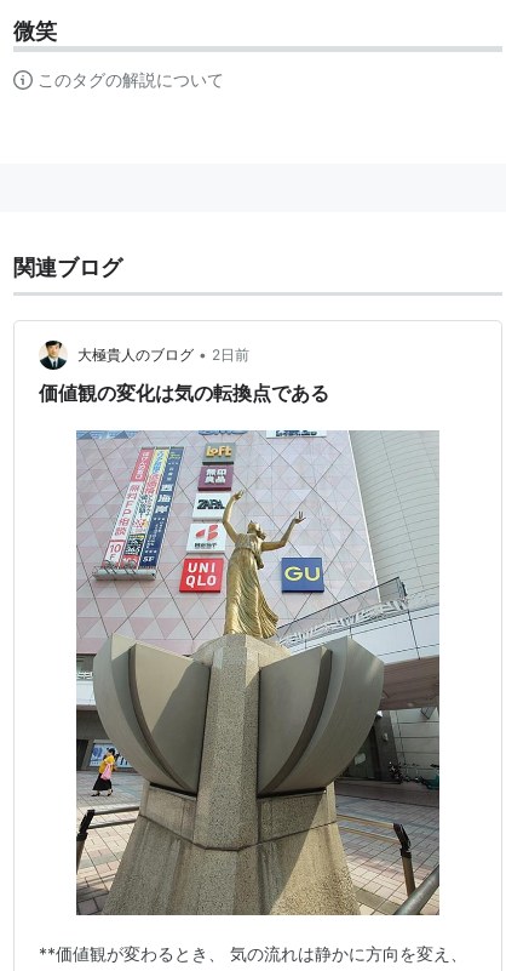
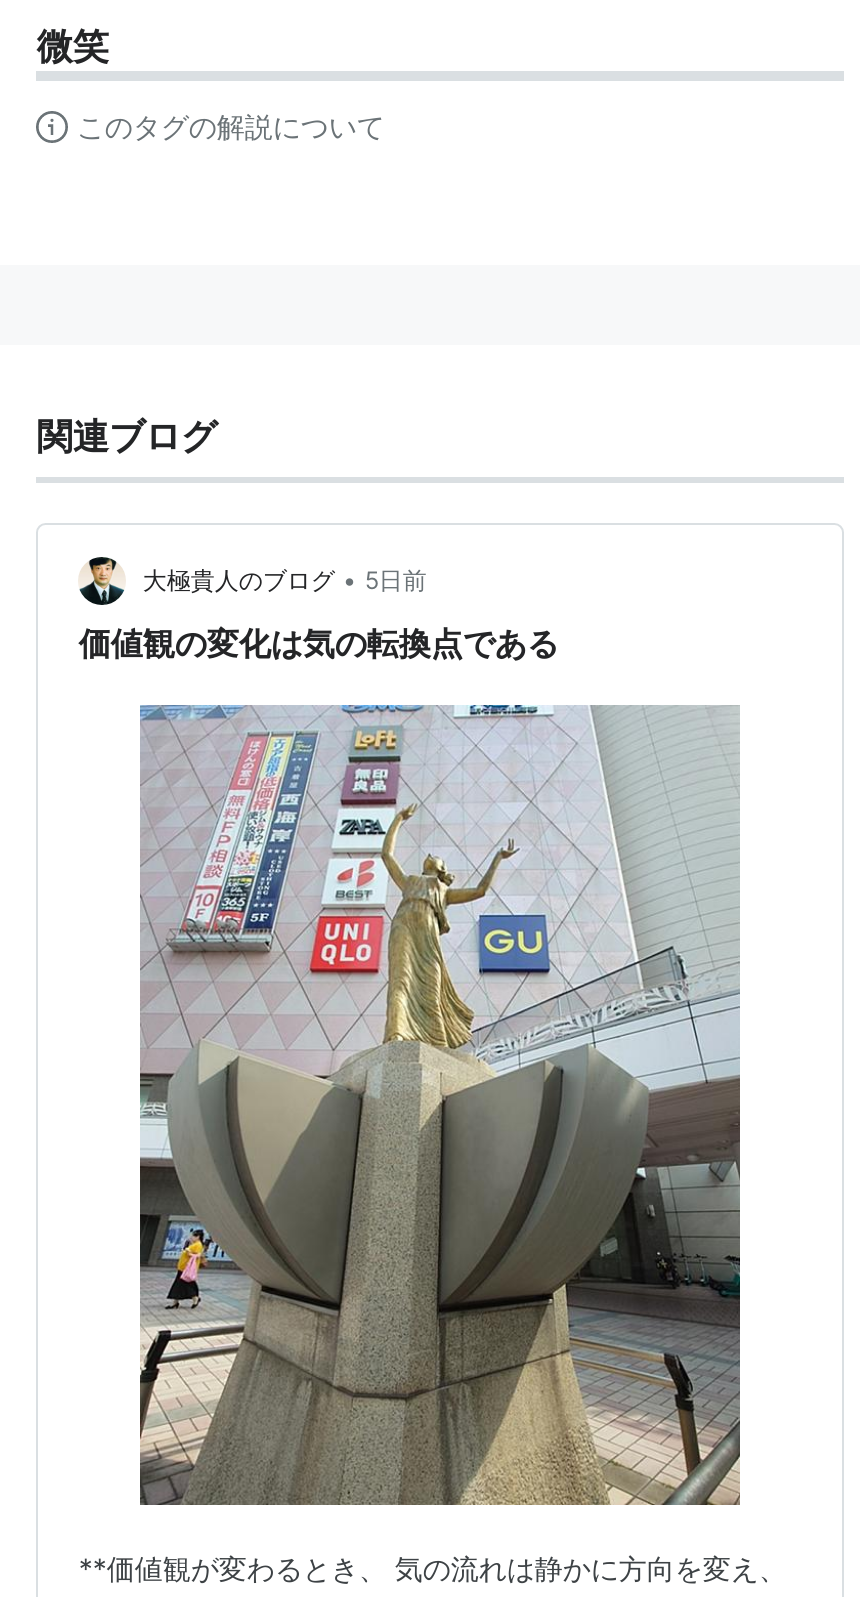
[78,345,250,364] 大極貴人のブログ • 2日前 -> [143,564,427,596] 大極貴人のブログ • 5日前

